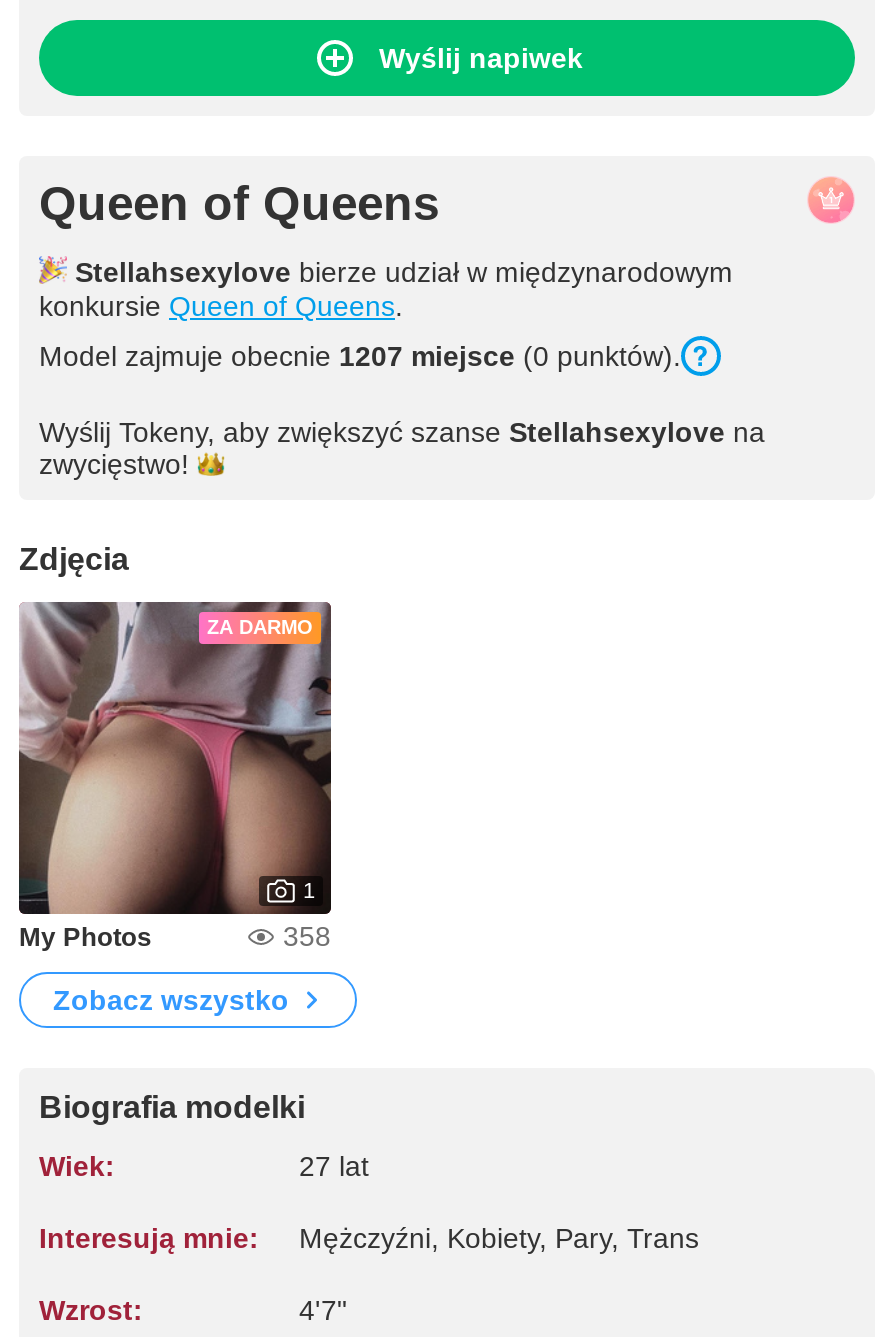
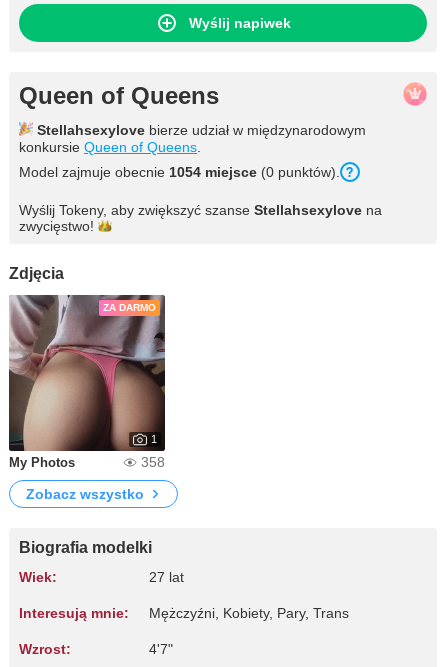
[39,340,681,372] Model zajmuje obecnie 1207 miejsce (0 punktów). -> [19,164,340,180] Model zajmuje obecnie 1054 miejsce (0 punktów).

